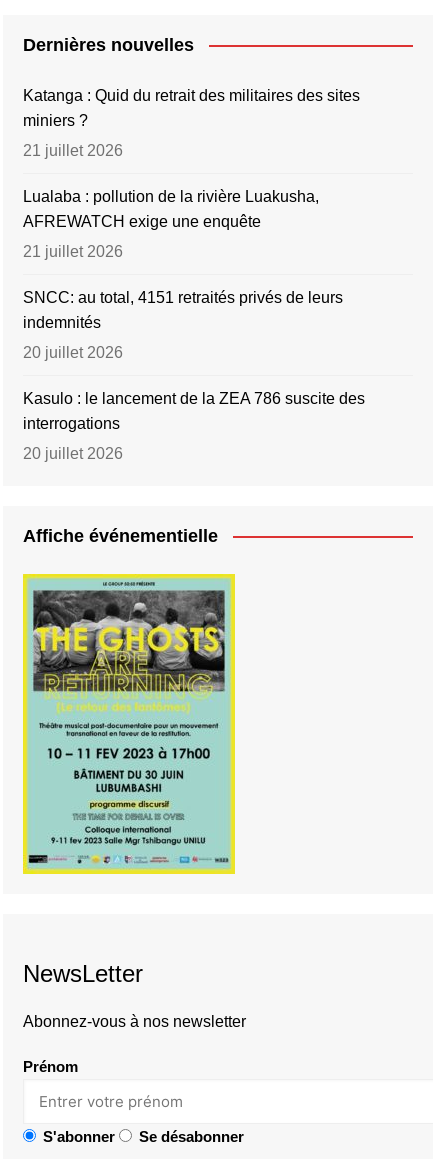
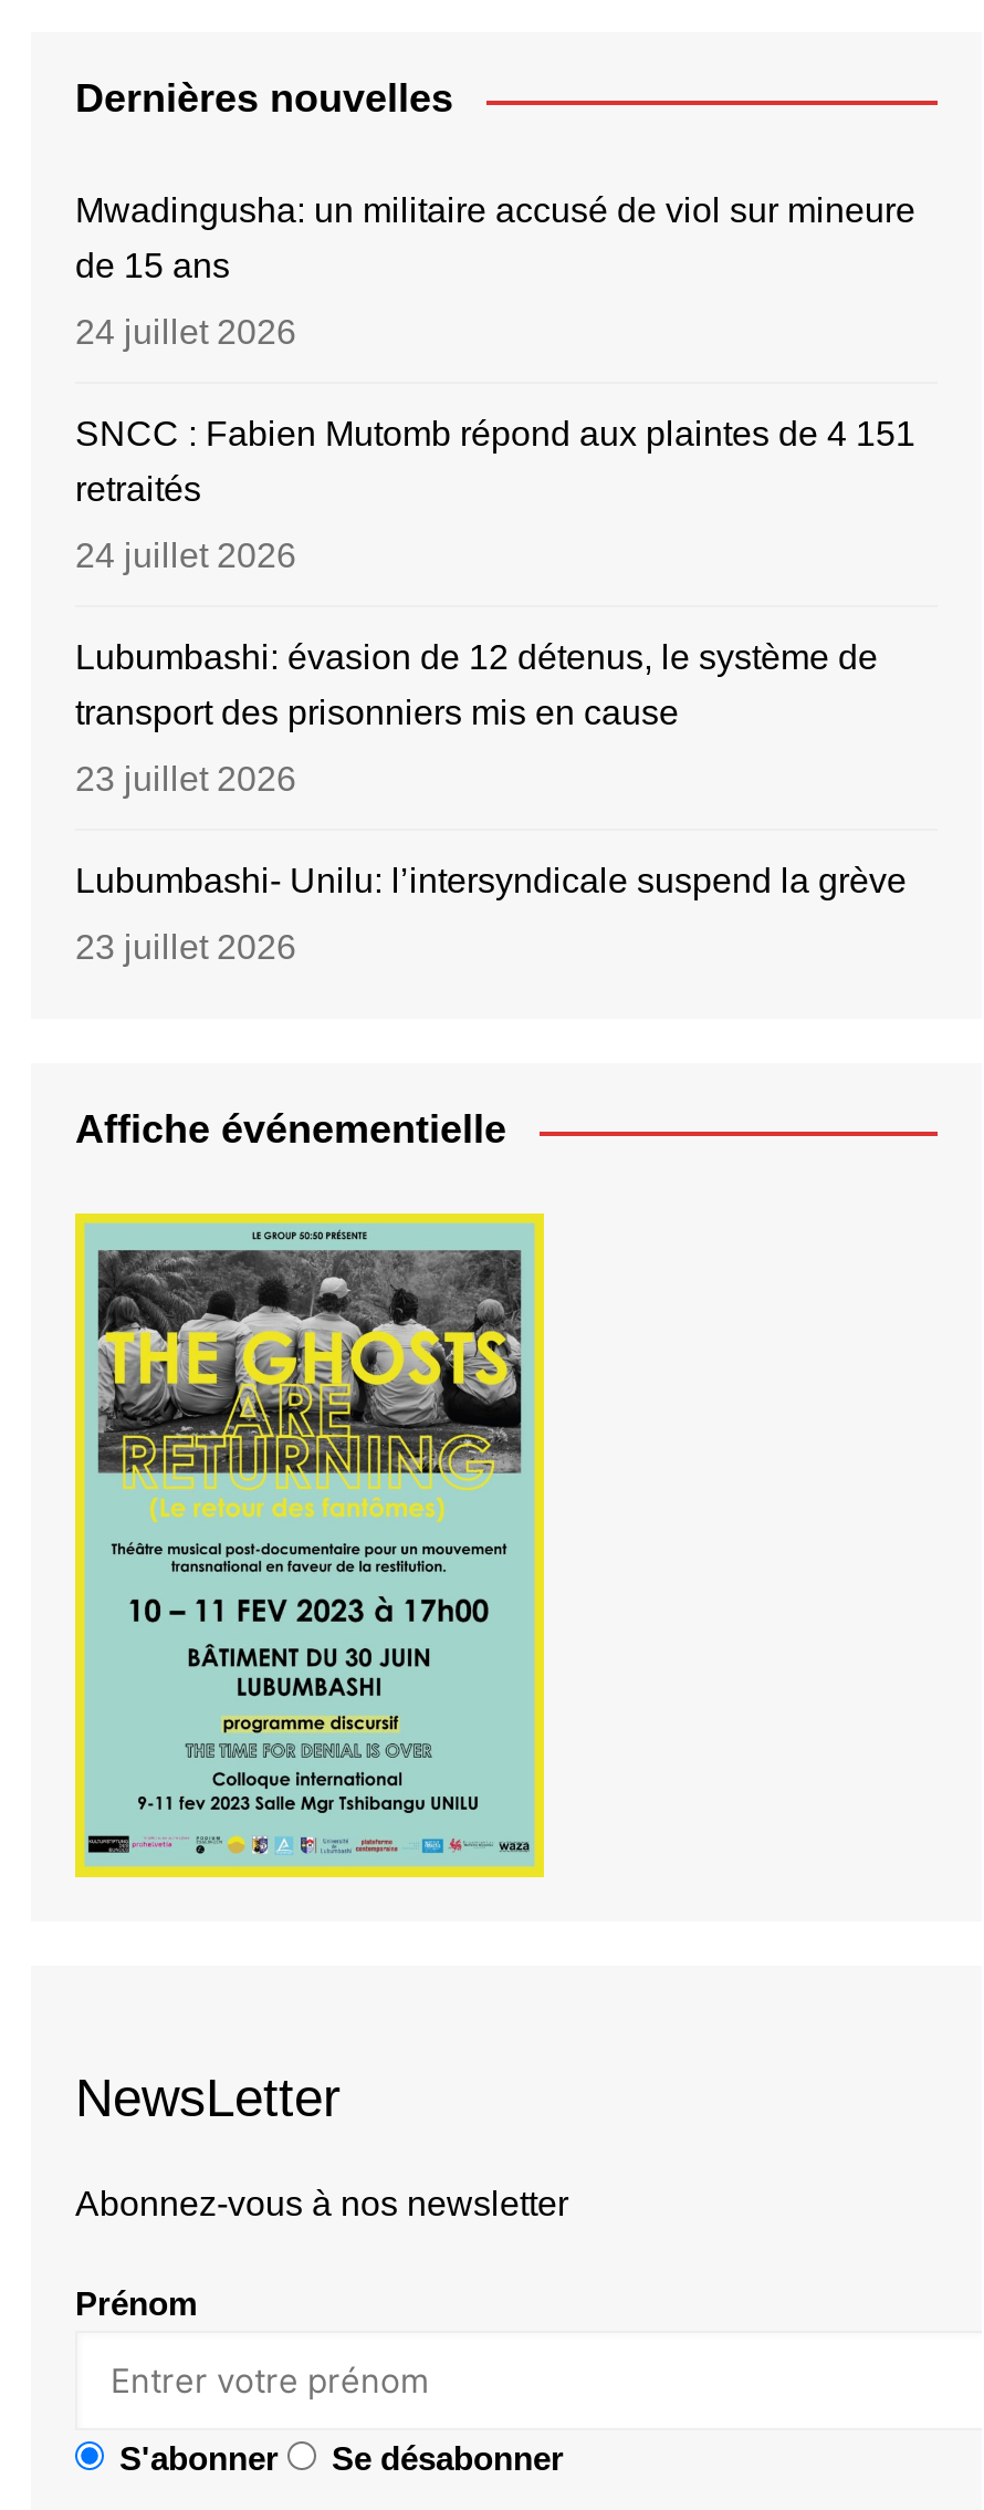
[23,86,365,461] Katanga : Quid du retrait des militaires des sites | miniers ? | 21 juillet 2026 | Lualaba : pollution de la rivière Luakusha, | AFREWATCH exige une enquête | 21 juillet 2026 | SNCC: au total, 4151 retraités privés de leurs | indemnités | 20 juillet 2026 | Kasulo : le lancement de la ZEA 786 suscite des | interrogations | 20 juillet 2026 -> [75,192,915,967] Mwadingusha: un militaire accusé de viol sur mineure | de 15 ans | 24 juillet 2026 | SNCC : Fabien Mutomb répond aux plaintes de 4 151 | retraités | 24 juillet 2026 | Lubumbashi: évasion de 12 détenus, le système de | transport des prisonniers mis en cause | 23 juillet 2026 | Lubumbashi- Unilu: l’intersyndicale suspend la grève | 23 juillet 2026

